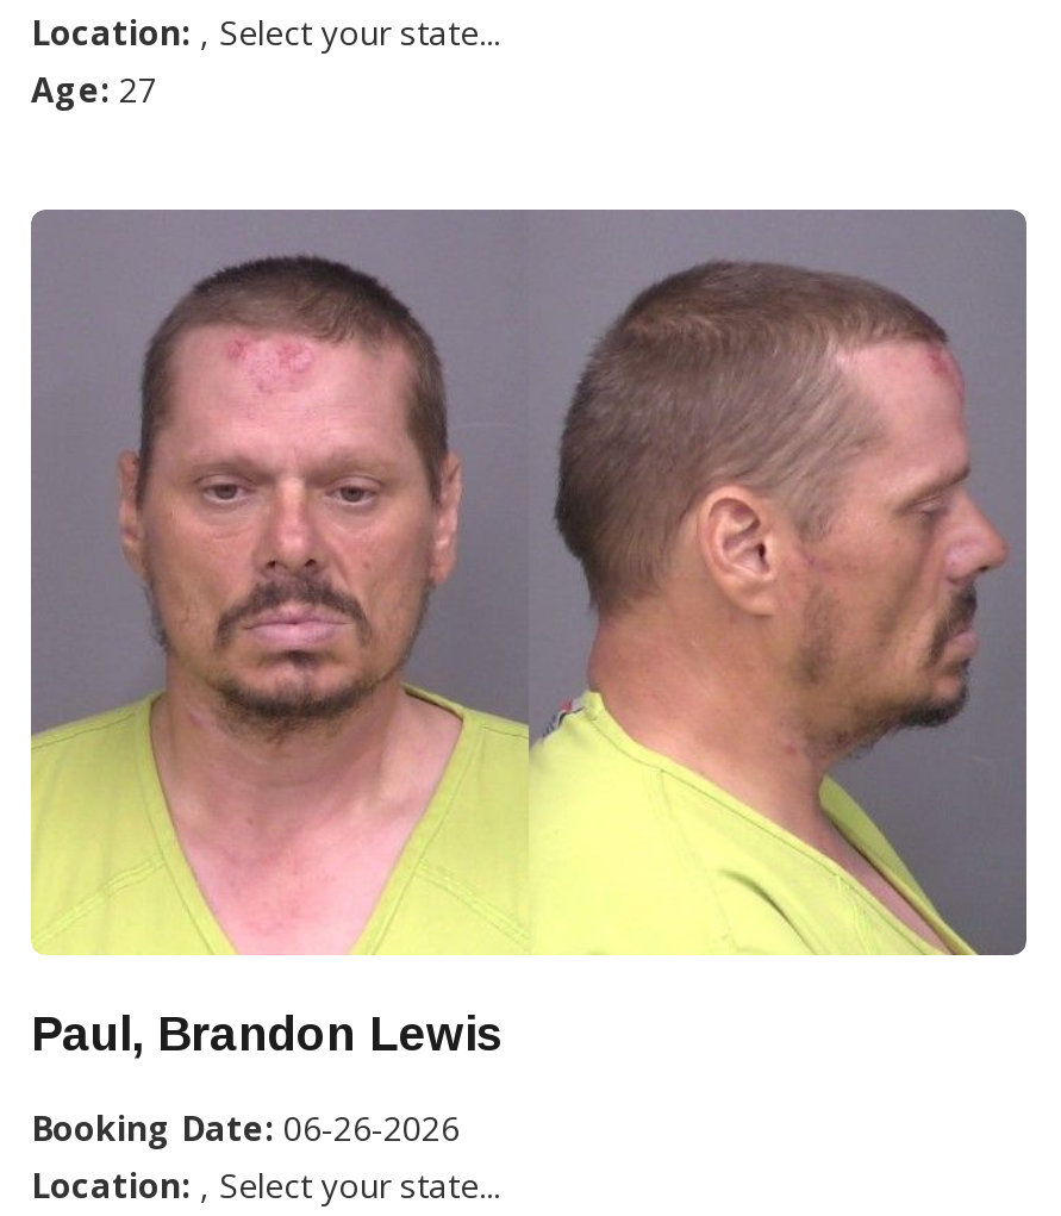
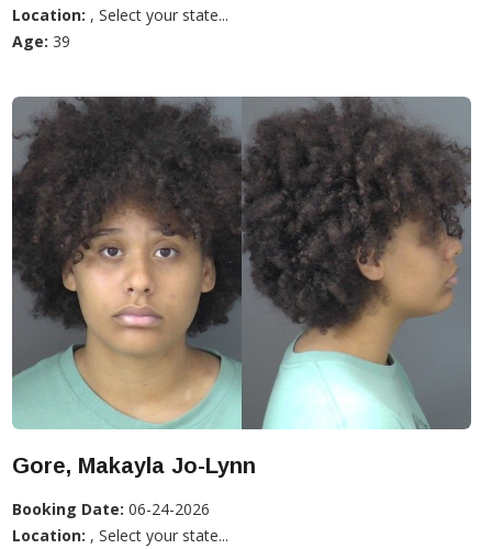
[31,66,157,111] Age: 27 -> [12,30,70,51] Age: 39
[29,210,1026,1060] [image] | Paul, Brandon Lewis -> [11,97,470,477] [image] | Gore, Makayla Jo-Lynn
[31,1105,460,1150] Booking Date: 06-26-2026 -> [12,498,210,519] Booking Date: 06-24-2026

